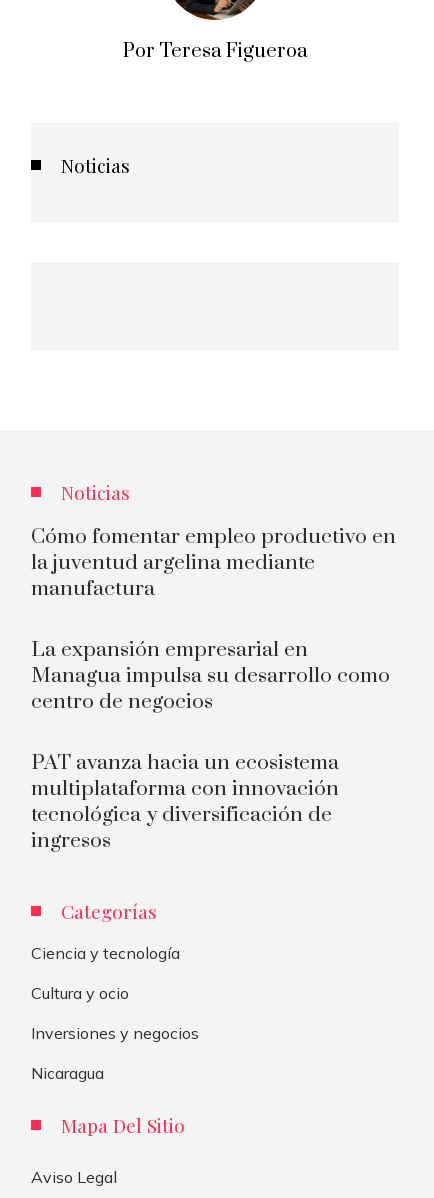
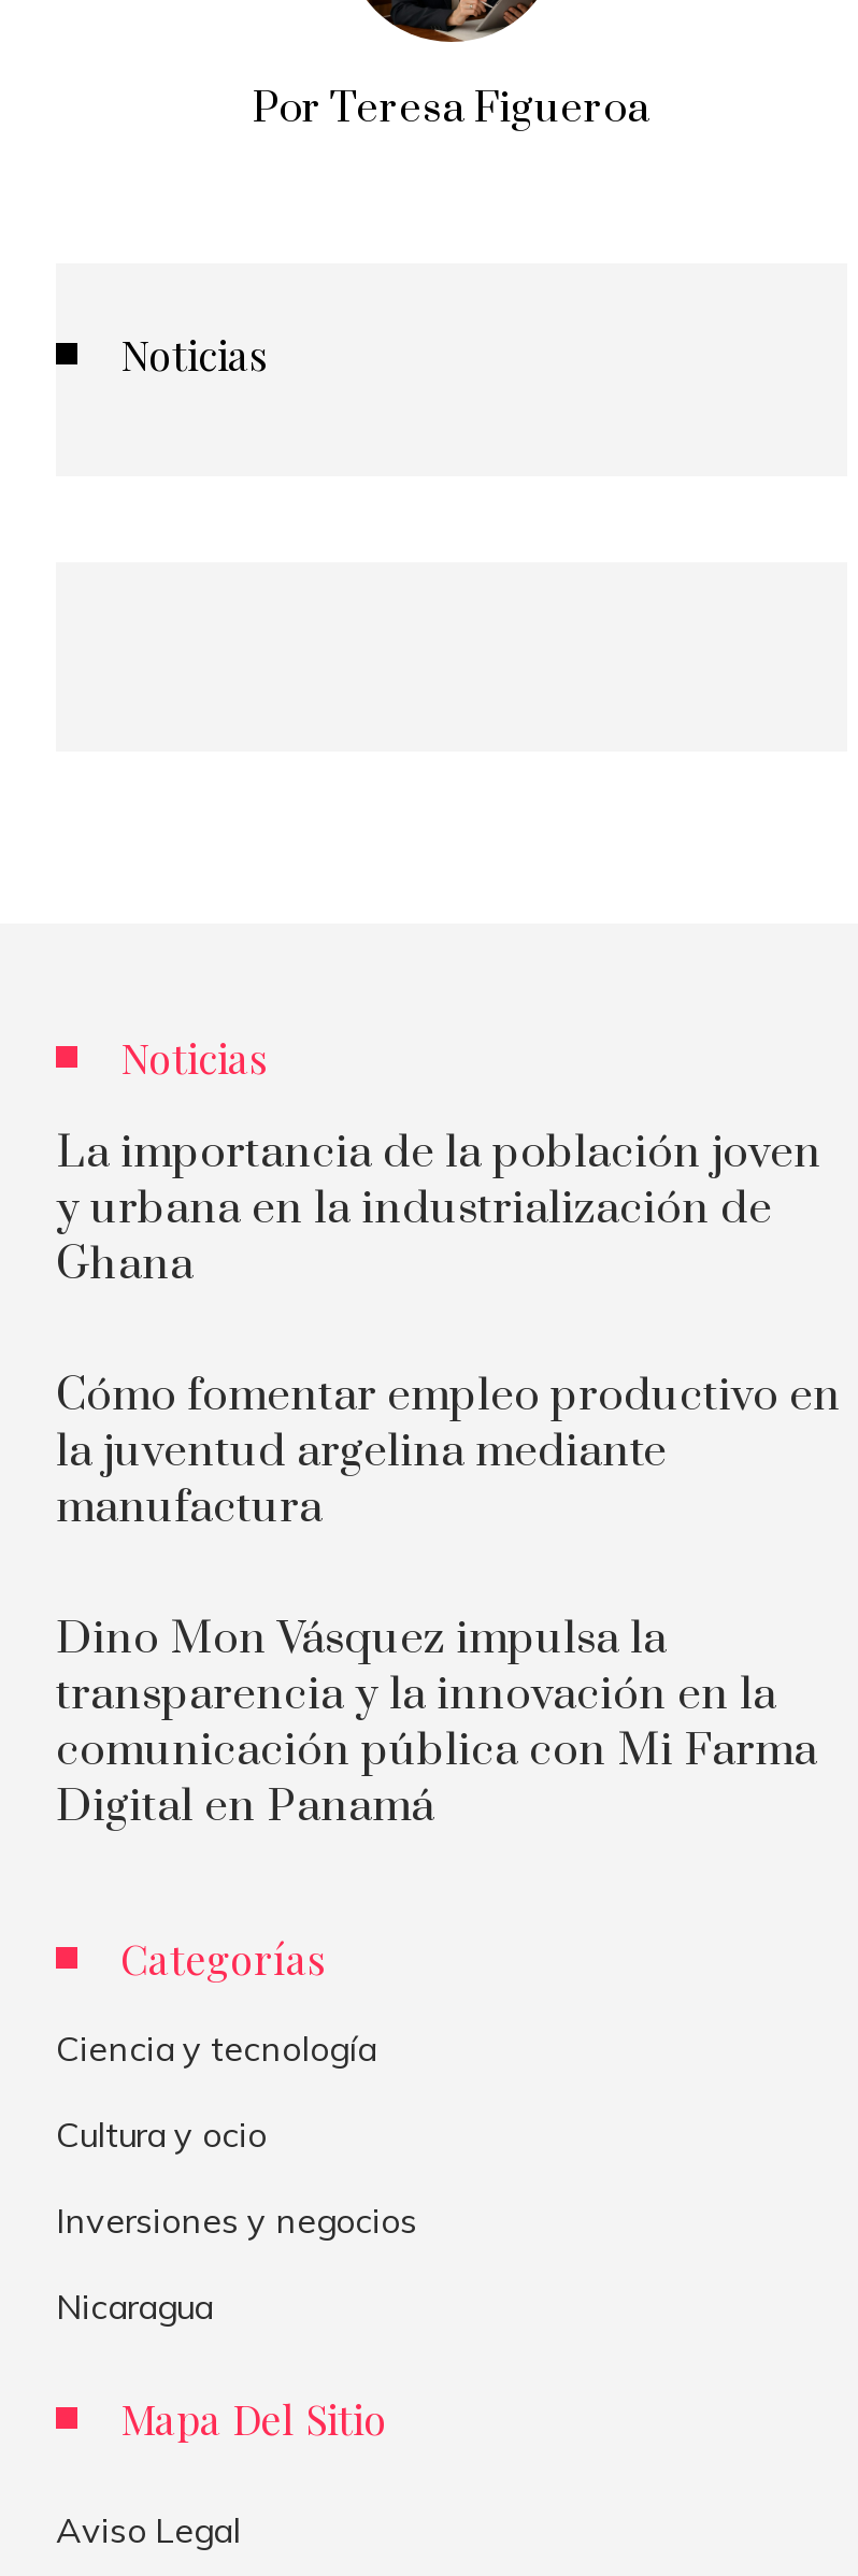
none -> [56,1126,821,1294] La importancia de la población joven | y urbana en la industrialización de | Ghana
moved [31,524,396,602] -> [56,1369,841,1537]: Cómo fomentar empleo productivo en | la juventud argelina mediante | manufactura
[31,637,390,854] La expansión empresarial en | Managua impulsa su desarrollo como | centro de negocios | PAT avanza hacia un ecosistema | multiplataforma con innovación | tecnológica y diversificación de | ingresos -> [56,1612,817,1836] Dino Mon Vásquez impulsa la | transparencia y la innovación en la | comunicación pública con Mi Farma | Digital en Panamá

